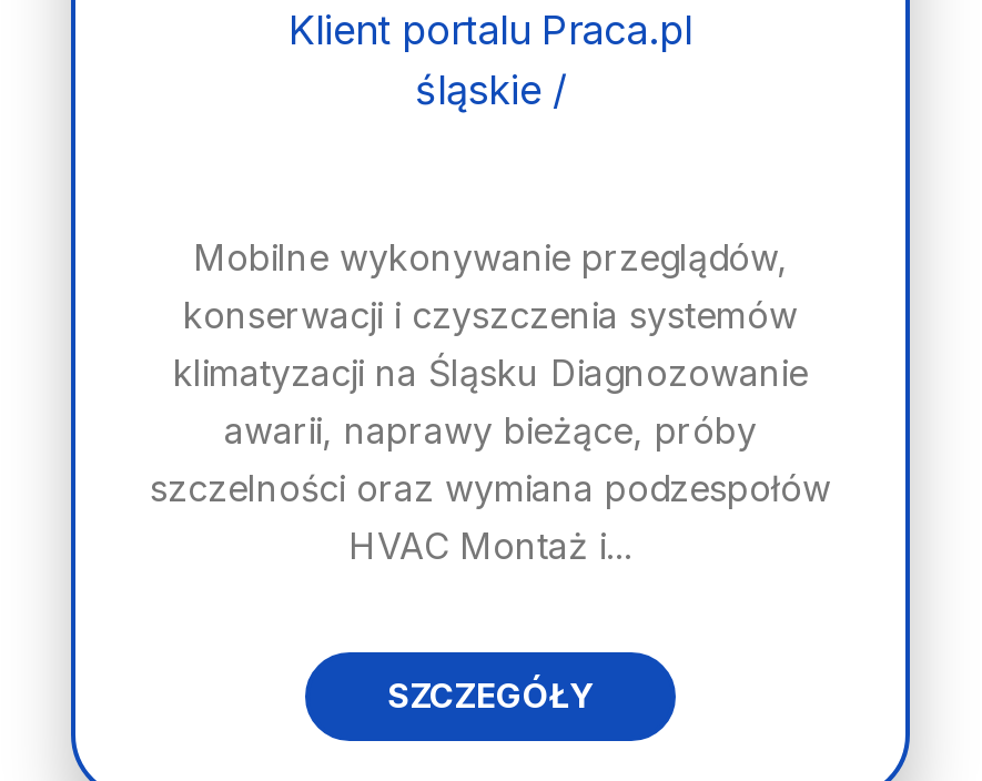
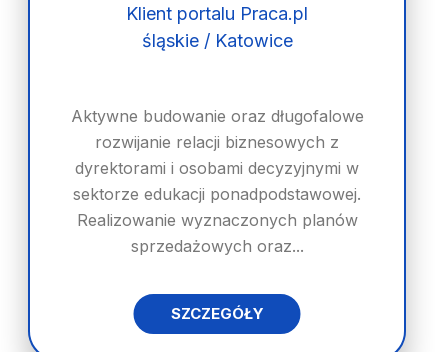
[415,67,566,113] śląskie / -> [141,30,292,51] śląskie / Katowice
[150,235,831,568] Mobilne wykonywanie przeglądów, | konserwacji i czyszczenia systemów | klimatyzacji na Śląsku Diagnozowanie | awarii, naprawy bieżące, próby | szczelności oraz wymiana podzespołów | HVAC Montaż i... -> [70,106,363,256] Aktywne budowanie oraz długofalowe | rozwijanie relacji biznesowych z | dyrektorami i osobami decyzyjnymi w | sektorze edukacji ponadpodstawowej. | Realizowanie wyznaczonych planów | sprzedażowych oraz...

